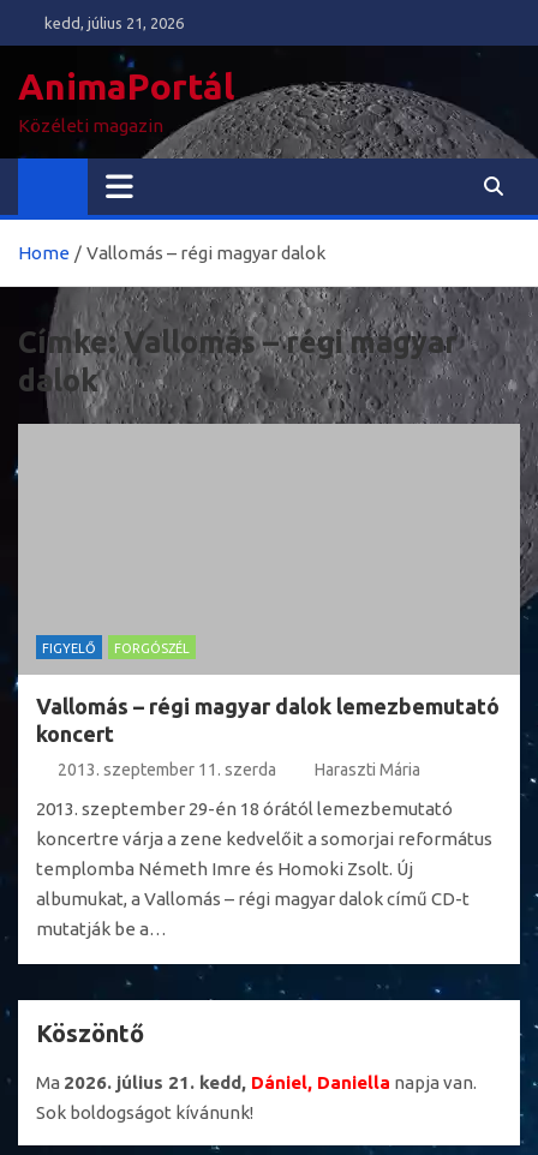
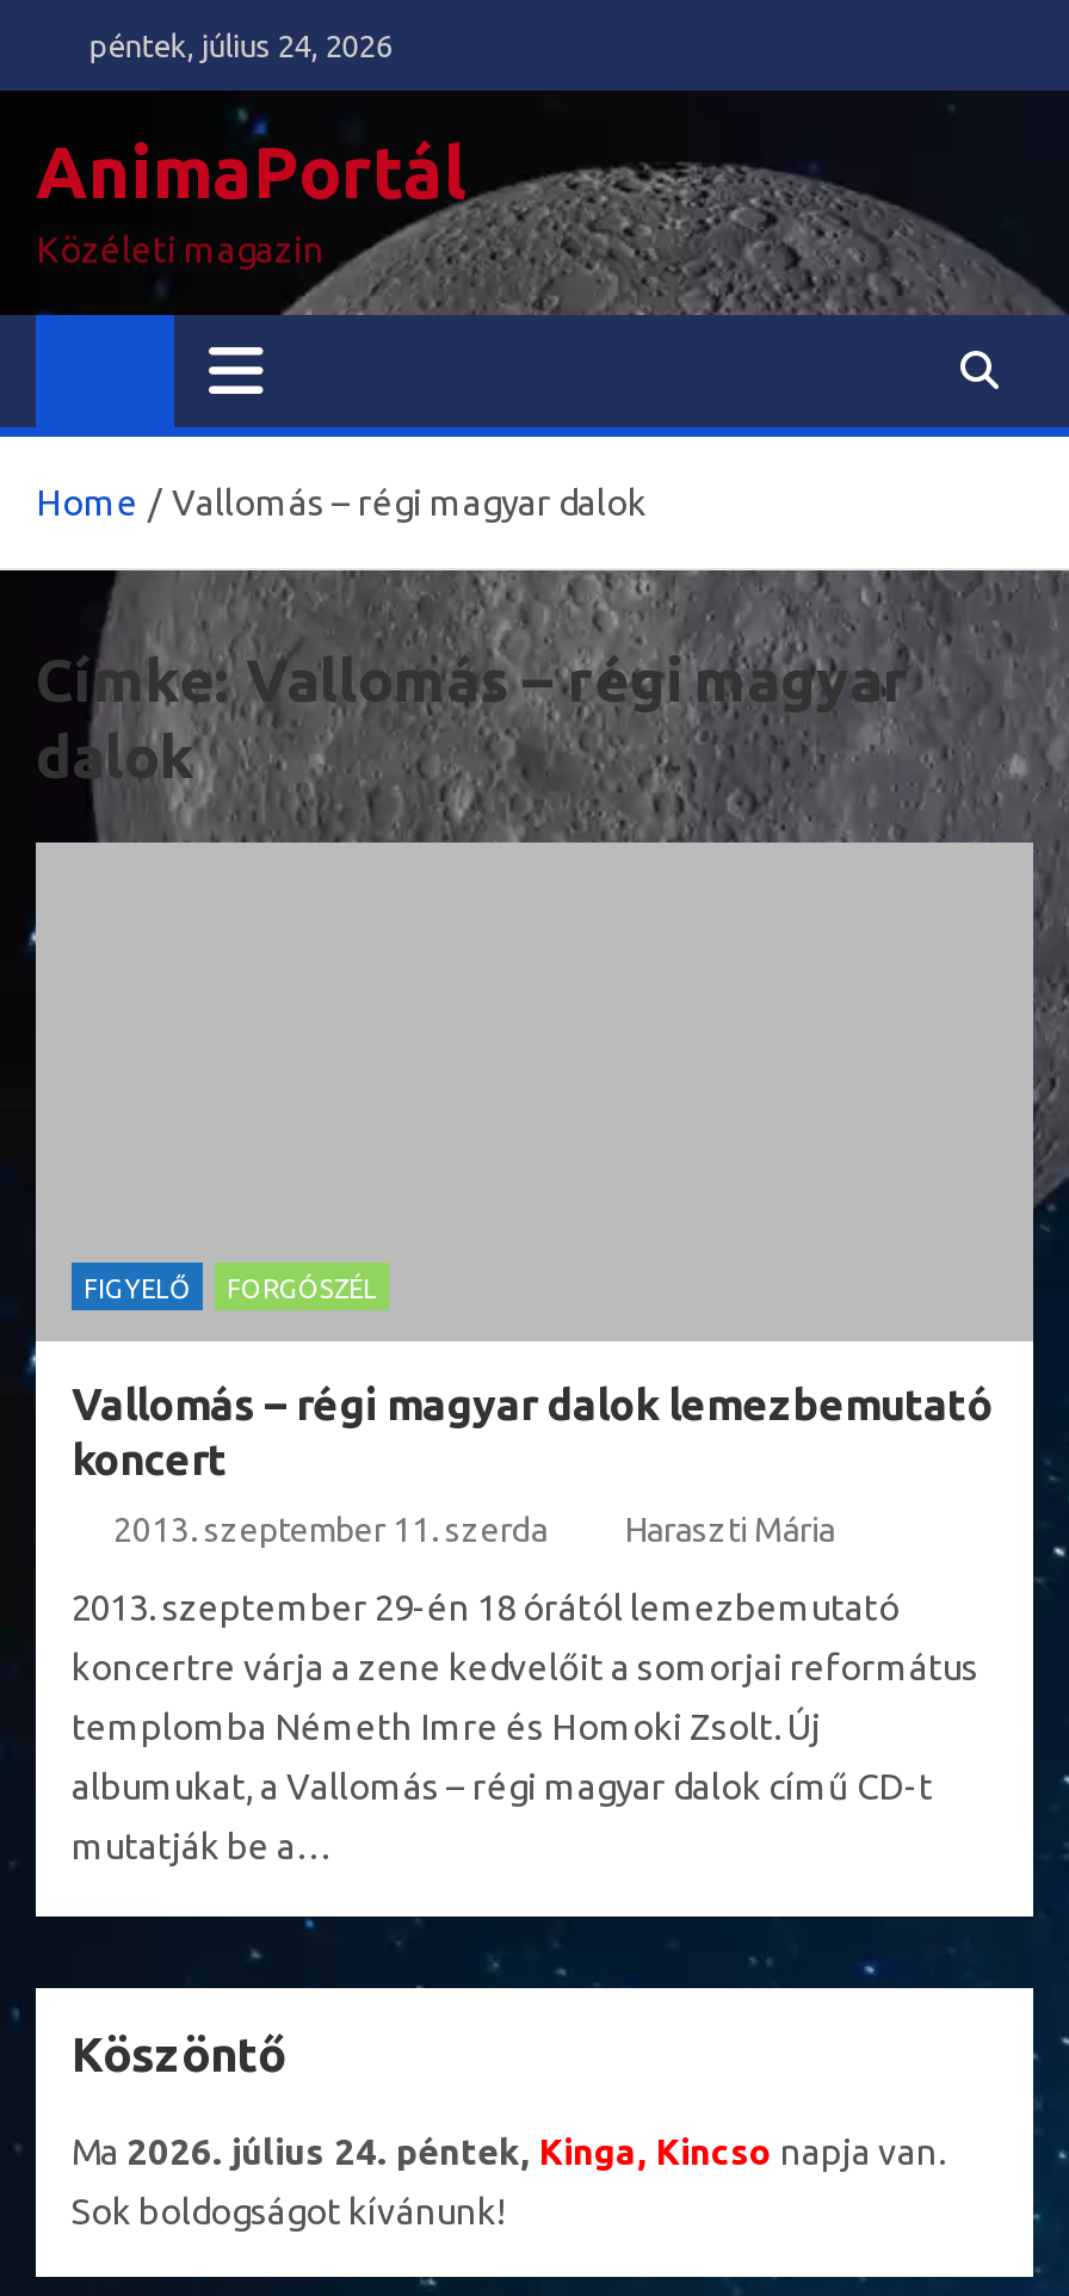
[37,14,184,31] kedd, július 21, 2026 -> [74,29,392,62] péntek, július 24, 2026
[36,1072,477,1093] Ma 2026. július 21. kedd, Dániel, Daniella napja van. -> [72,2131,945,2172] Ma 2026. július 24. péntek, Kinga, Kincso napja van.

